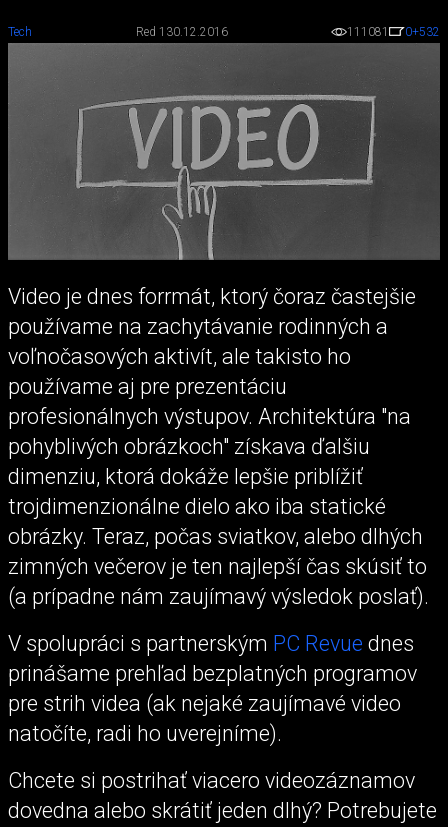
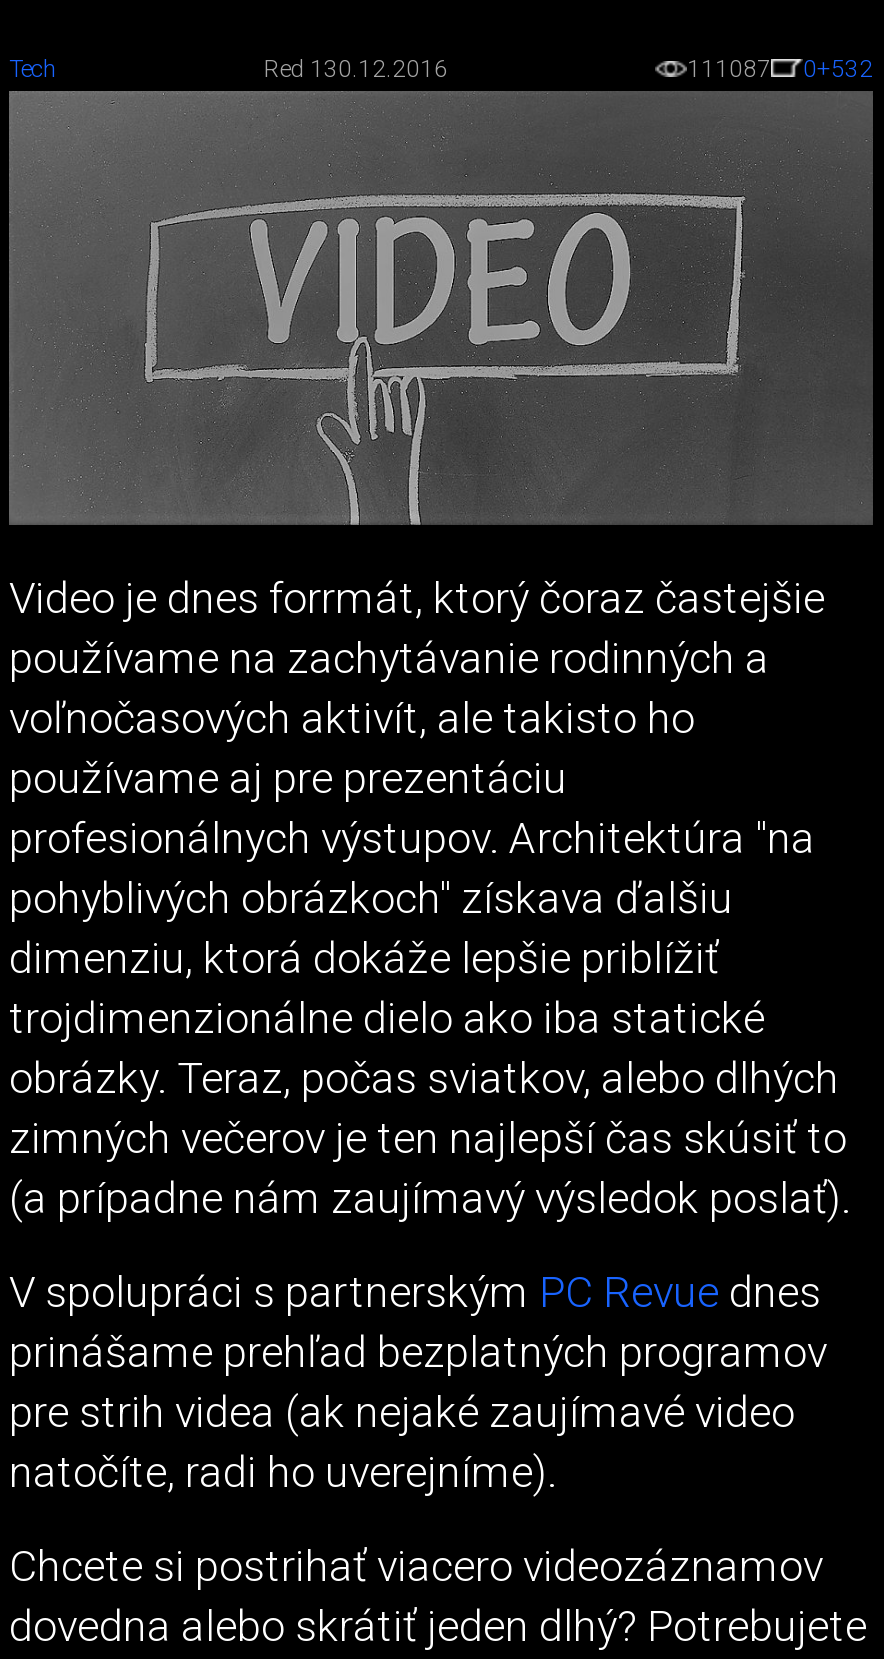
[347,25,440,39] 111081 0+532 -> [687,56,873,84] 111087 0+532

